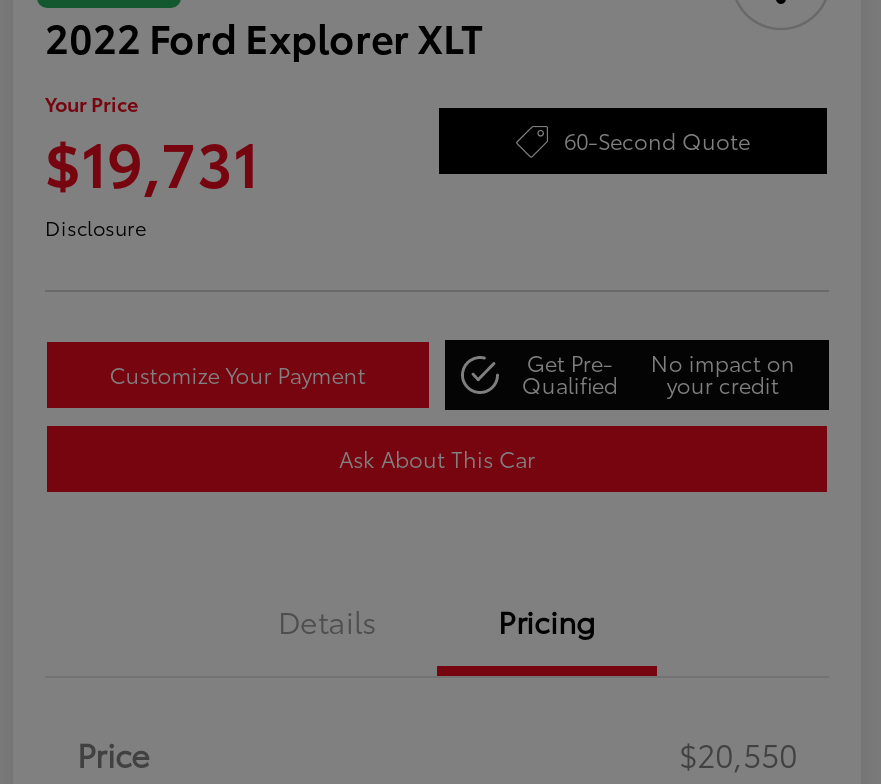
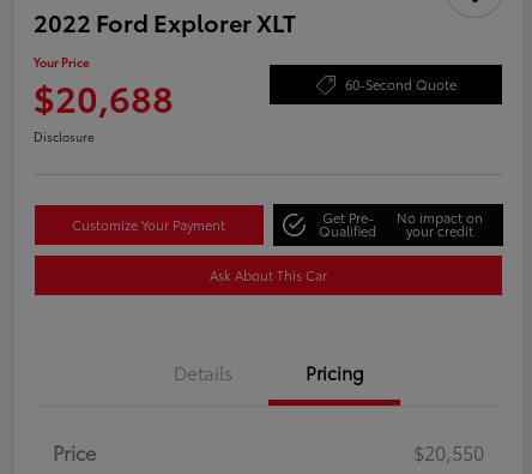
[45,118,259,204] $19,731 -> [34,71,174,122] $20,688

